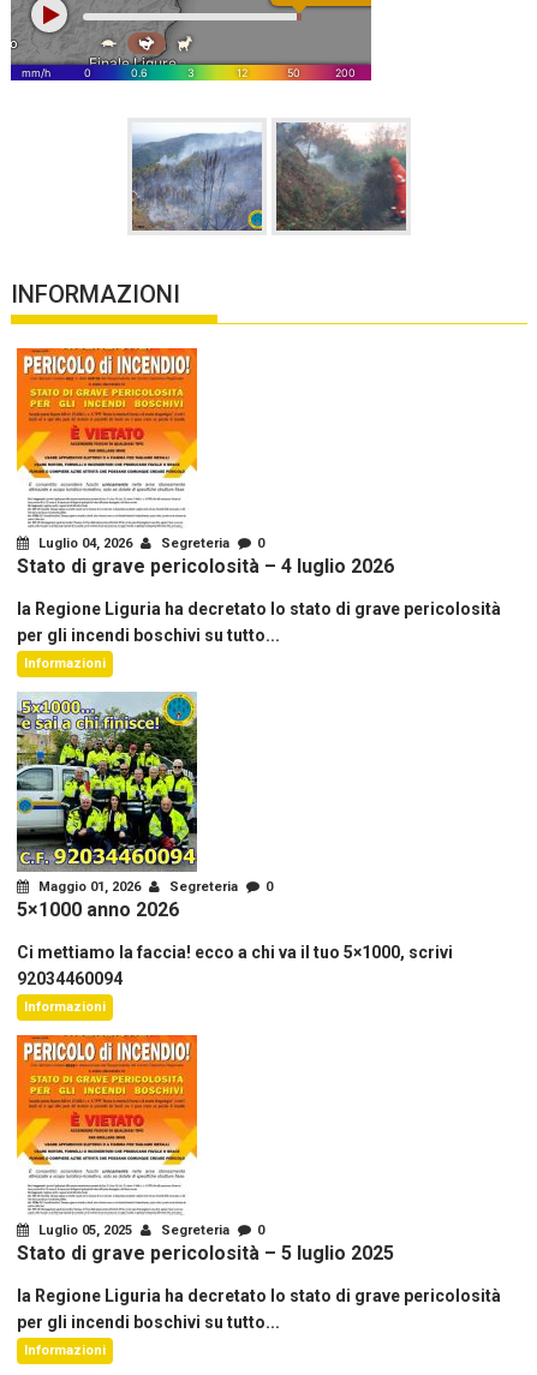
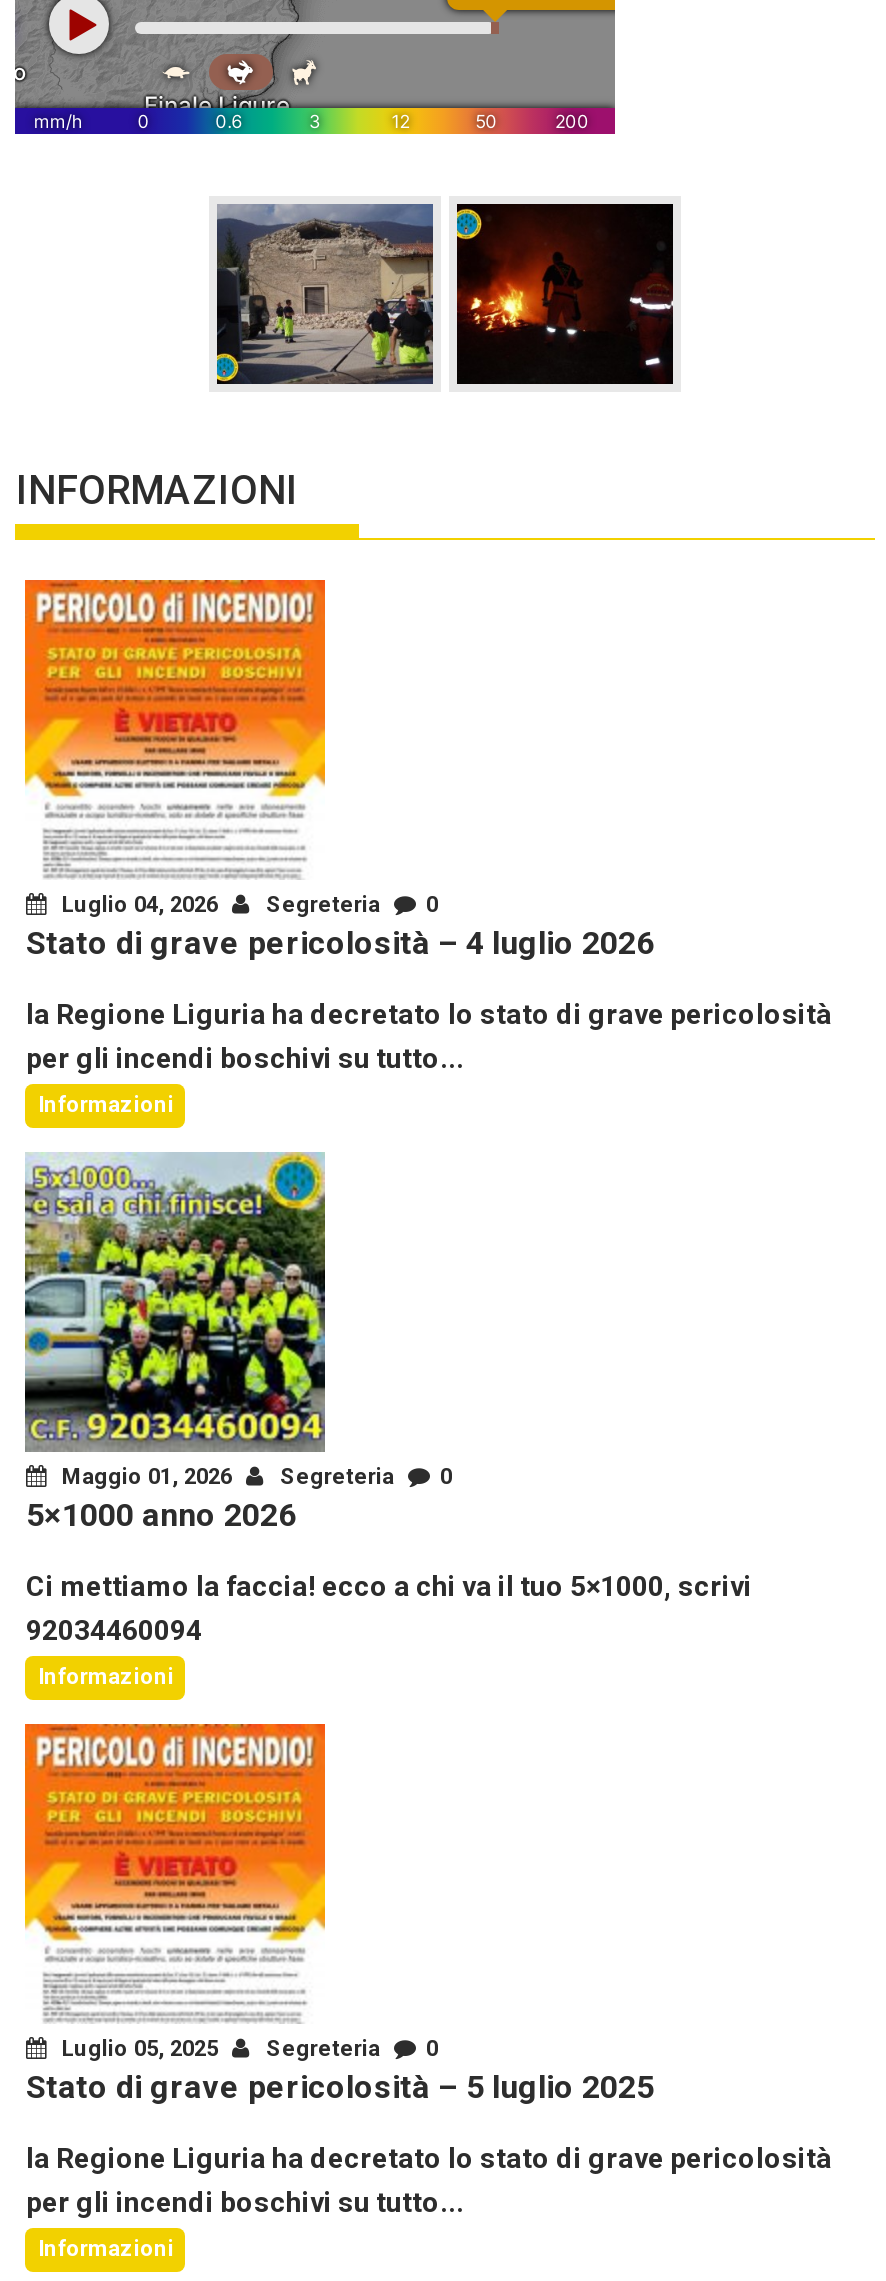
[131,122,263,232] [image] -> [215,202,435,386] [image]
[275,122,407,231] [image] -> [455,202,675,384] [image]

